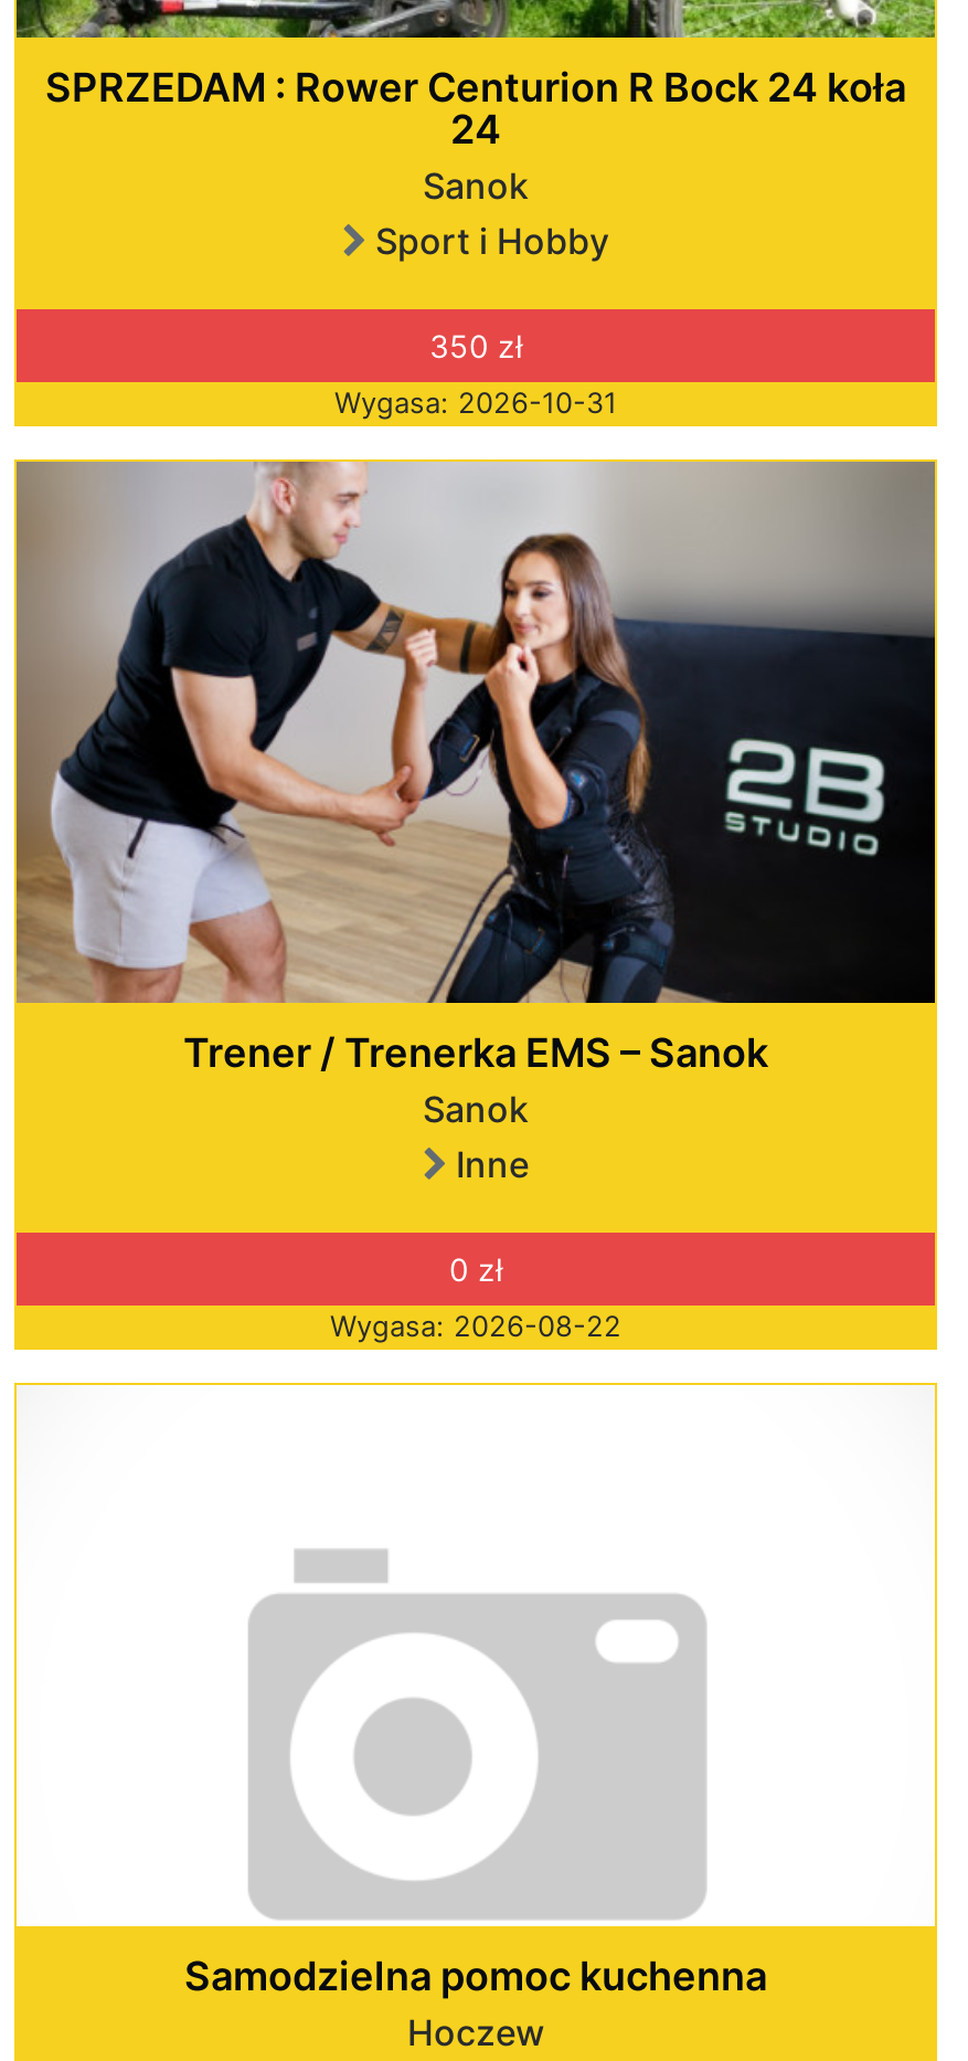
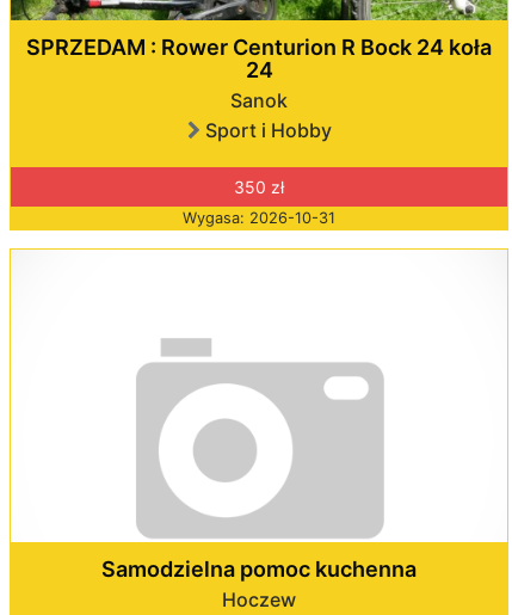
[14,459,937,1342] [image] | Trener / Trenerka EMS – Sanok | Sanok | Inne | 0 zł | Wygasa: 2026-08-22 -> none

